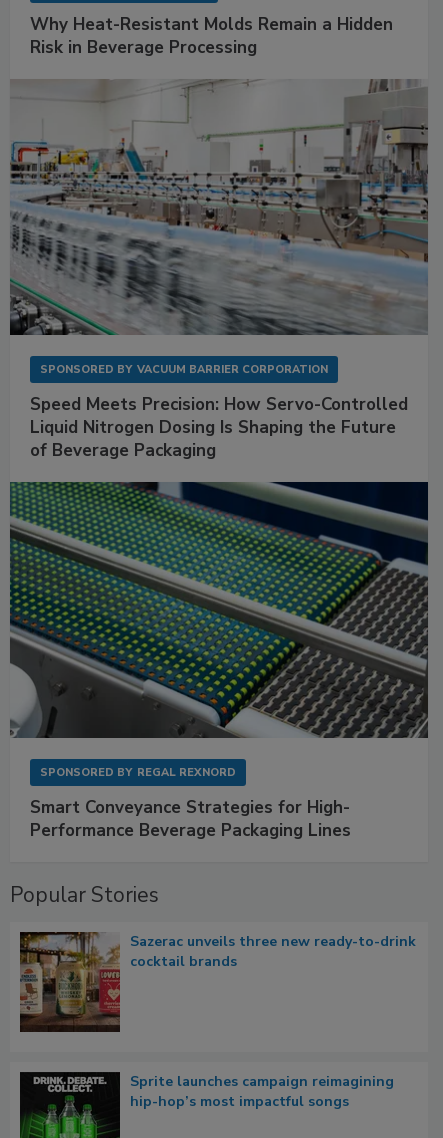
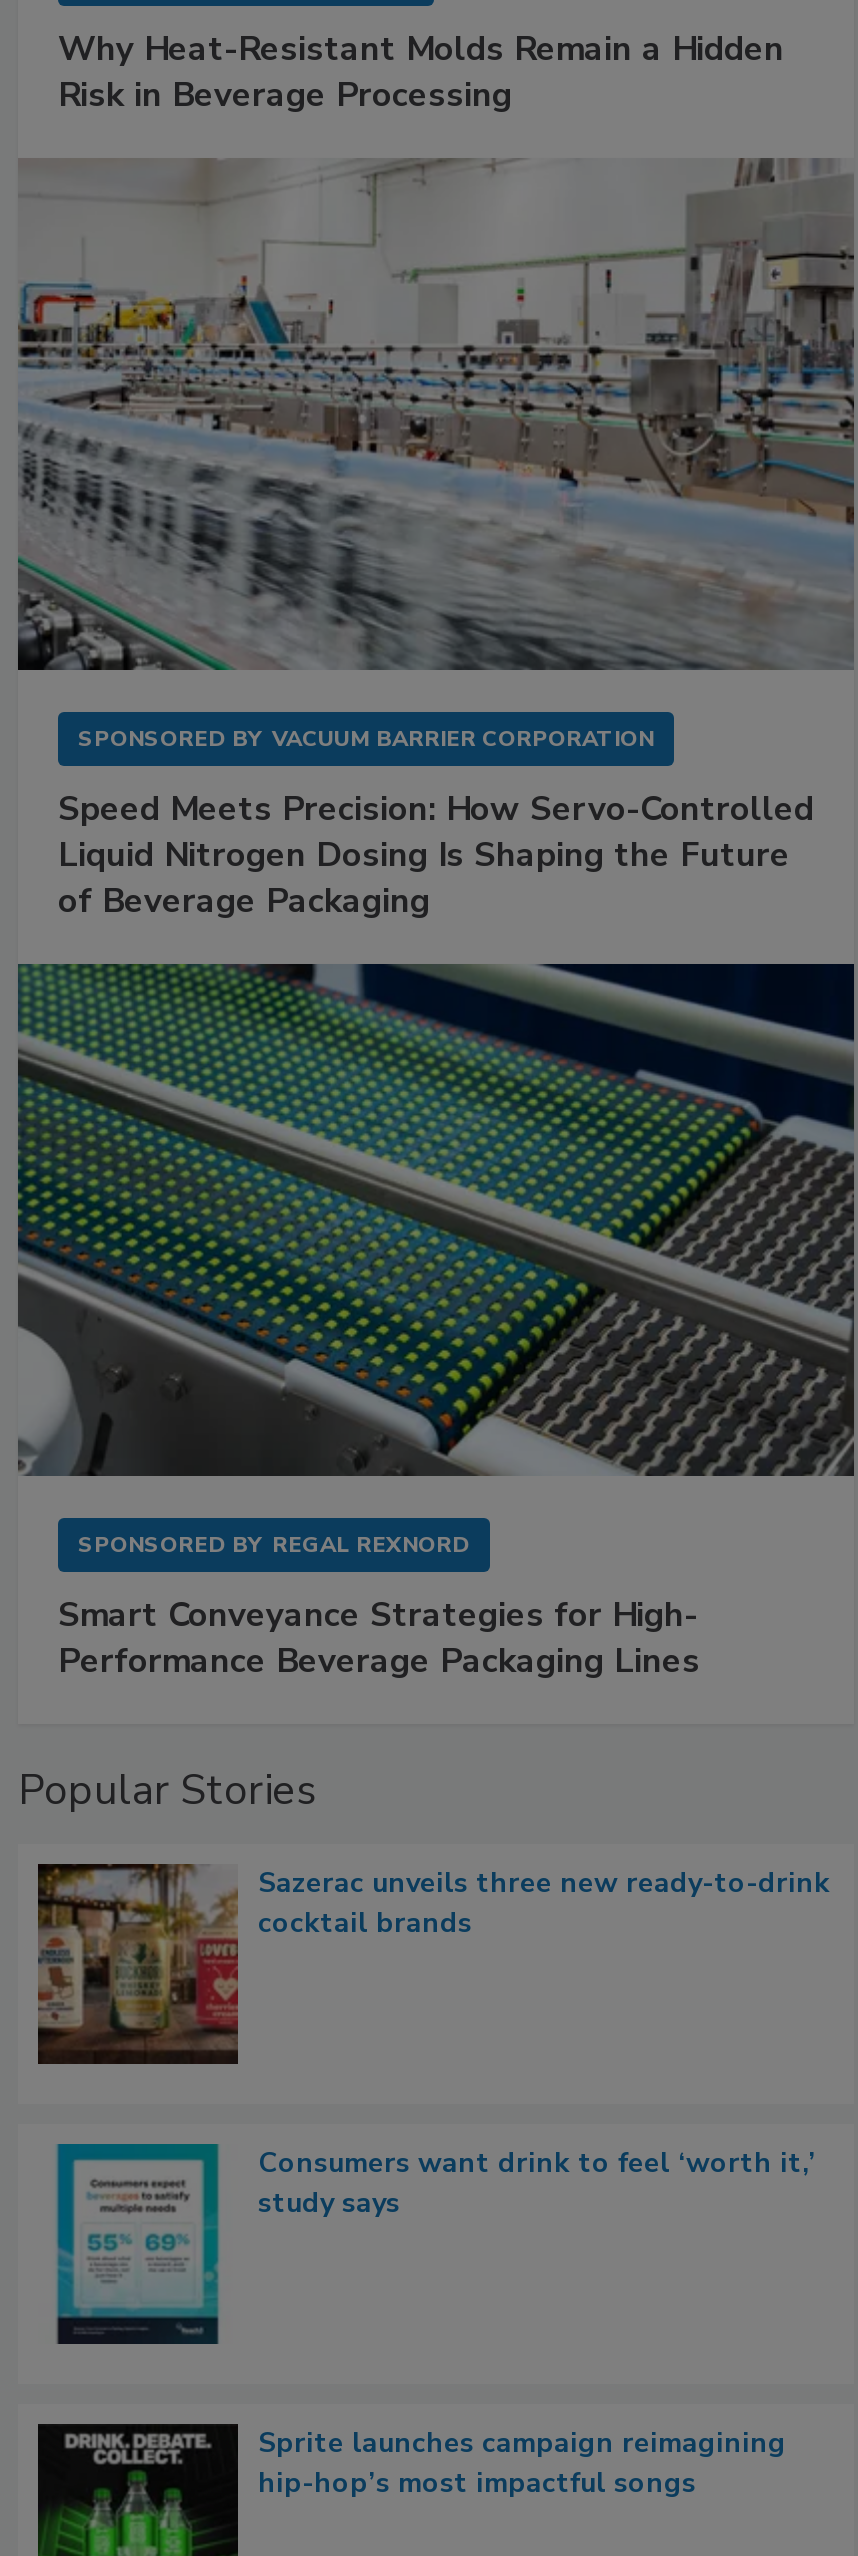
none -> [38,2142,816,2346] [image] | Consumers want drink to feel ‘worth it,’ | study says

